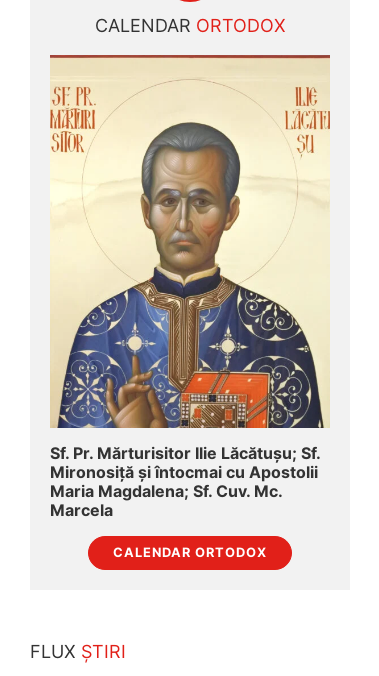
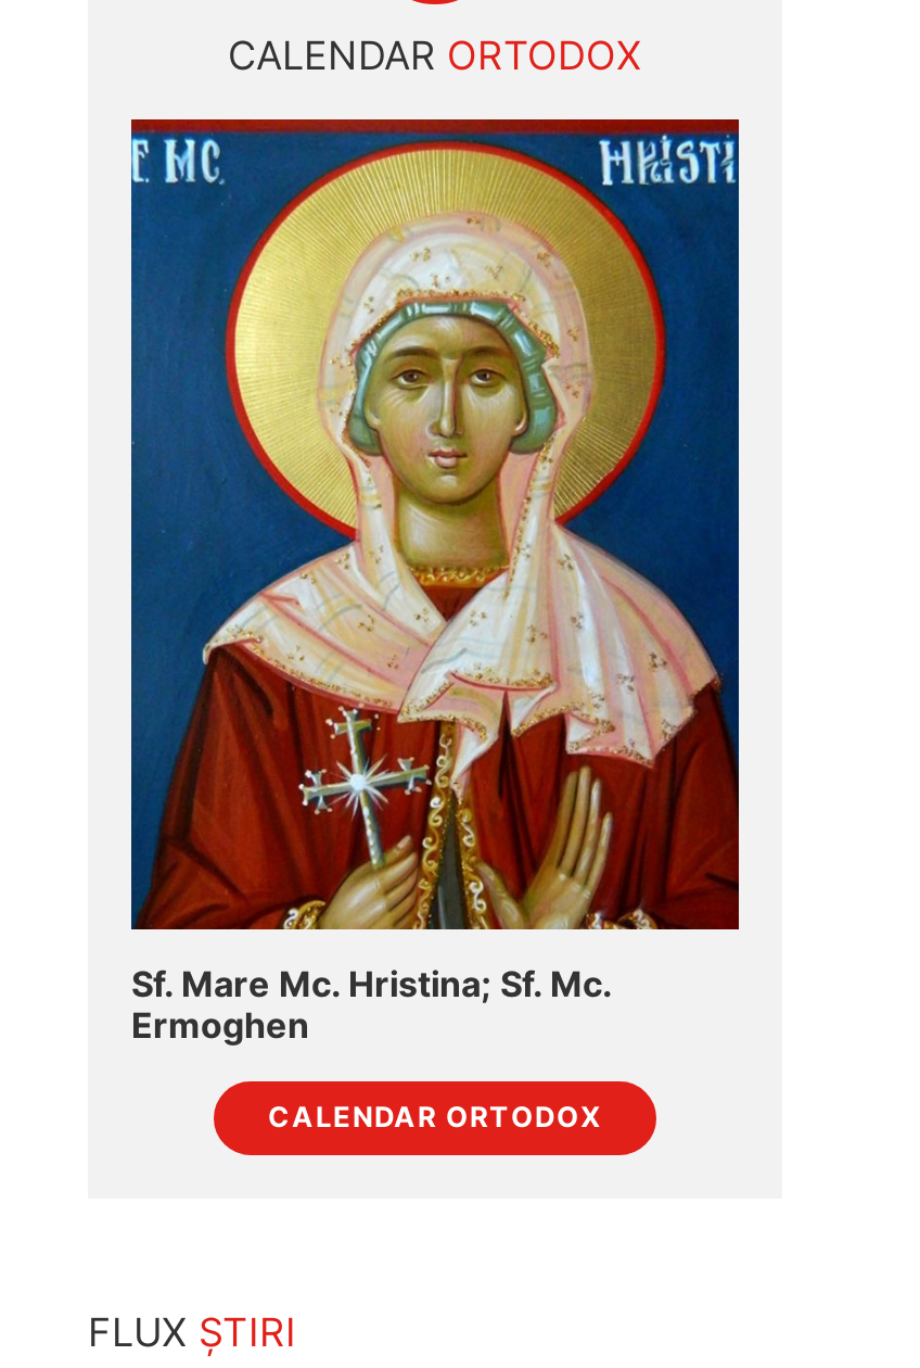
[49,55,331,429] [image] -> [129,122,741,864] [image]
[50,443,320,520] Sf. Pr. Mărturisitor Ilie Lăcătușu; Sf. | Mironosiță şi întocmai cu Apostolii | Maria Magdalena; Sf. Cuv. Mc. | Marcela -> [131,963,611,1047] Sf. Mare Mc. Hristina; Sf. Mc. | Ermoghen

